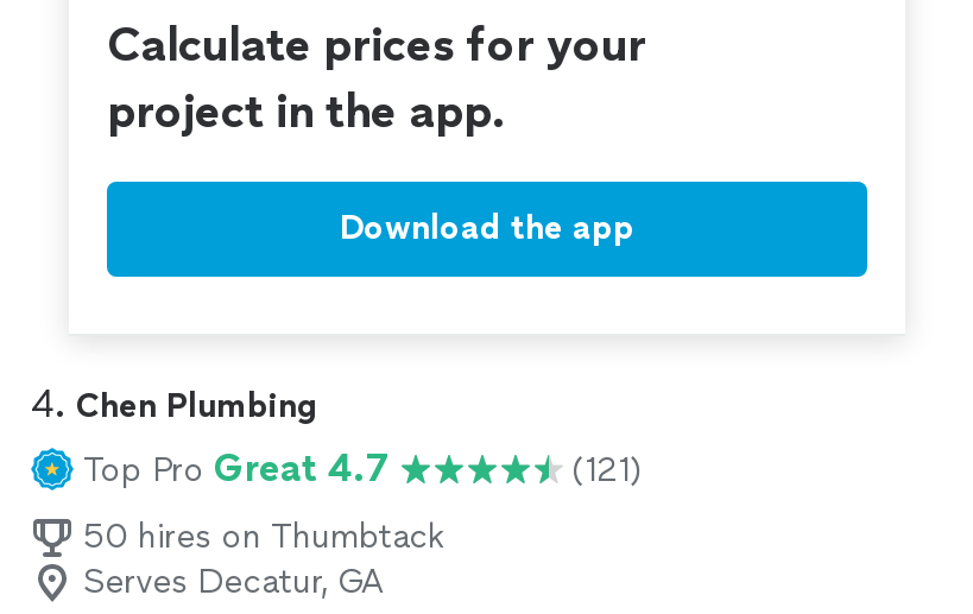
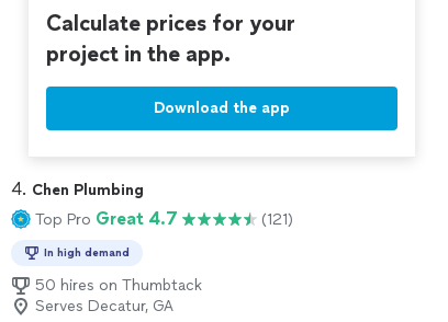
none -> [44,245,130,260] In high demand

